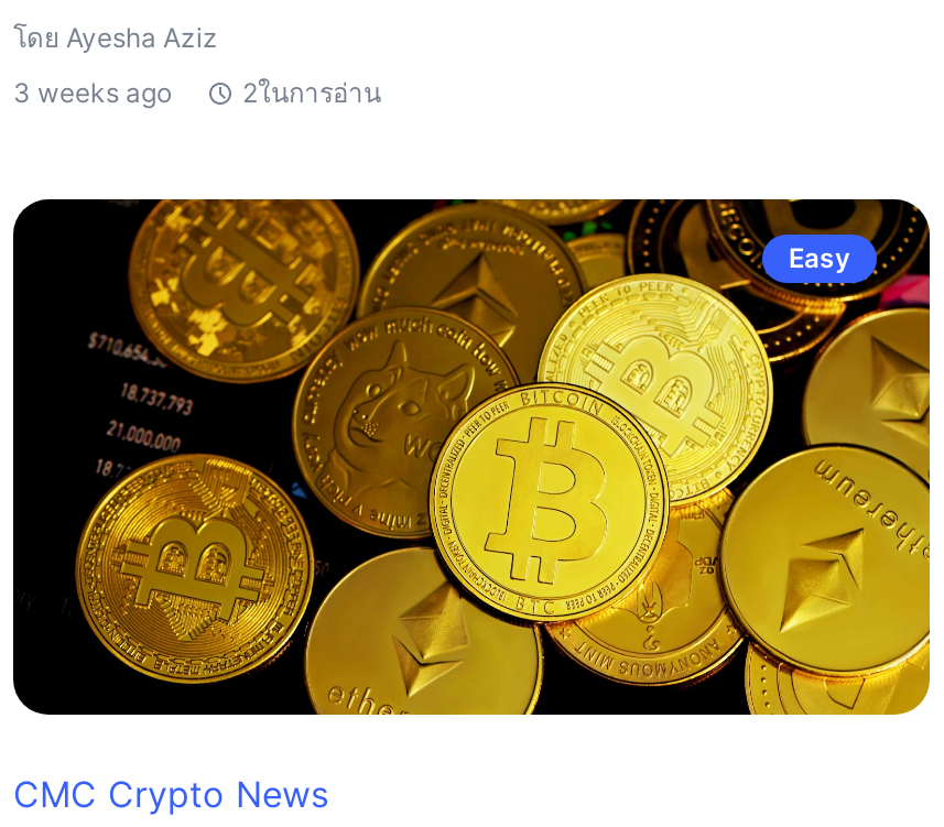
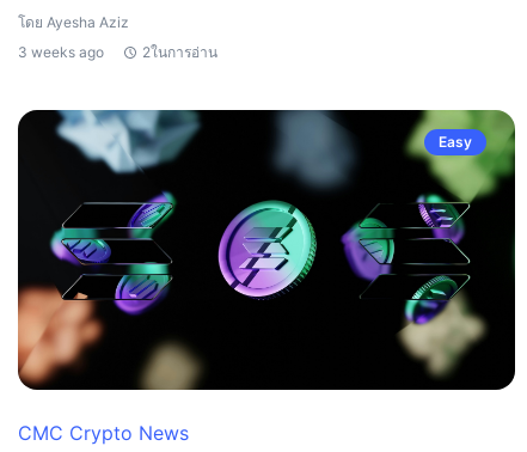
[11,197,932,717] [image] -> [17,109,516,391] [image]

